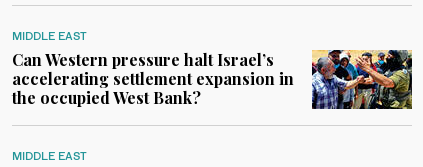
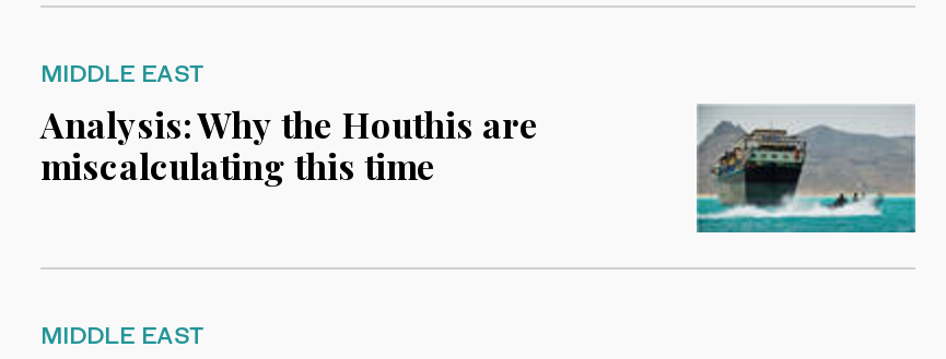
[12,49,294,108] Can Western pressure halt Israel’s | accelerating settlement expansion in | the occupied West Bank? -> [40,102,539,189] Analysis: Why the Houthis are | miscalculating this time
[311,49,413,110] [image] -> [694,104,918,235] [image]

